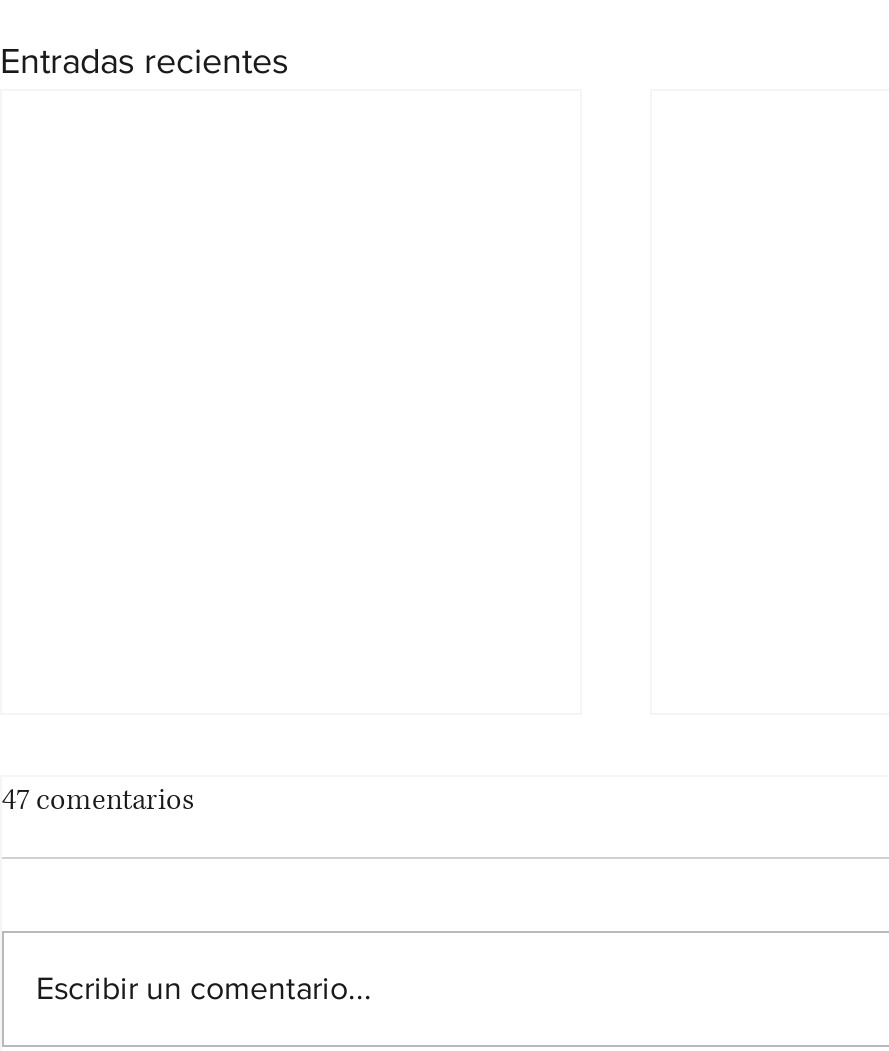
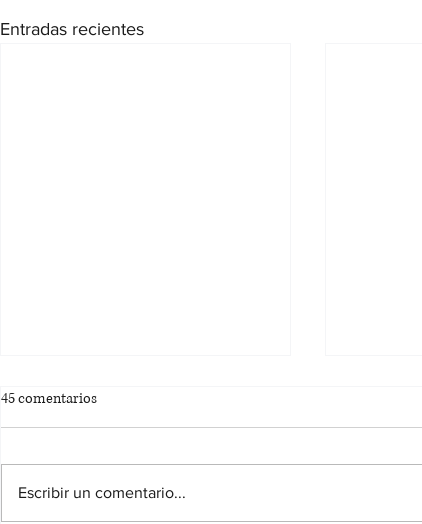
[2,781,194,819] 47 comentarios -> [1,389,97,408] 45 comentarios

